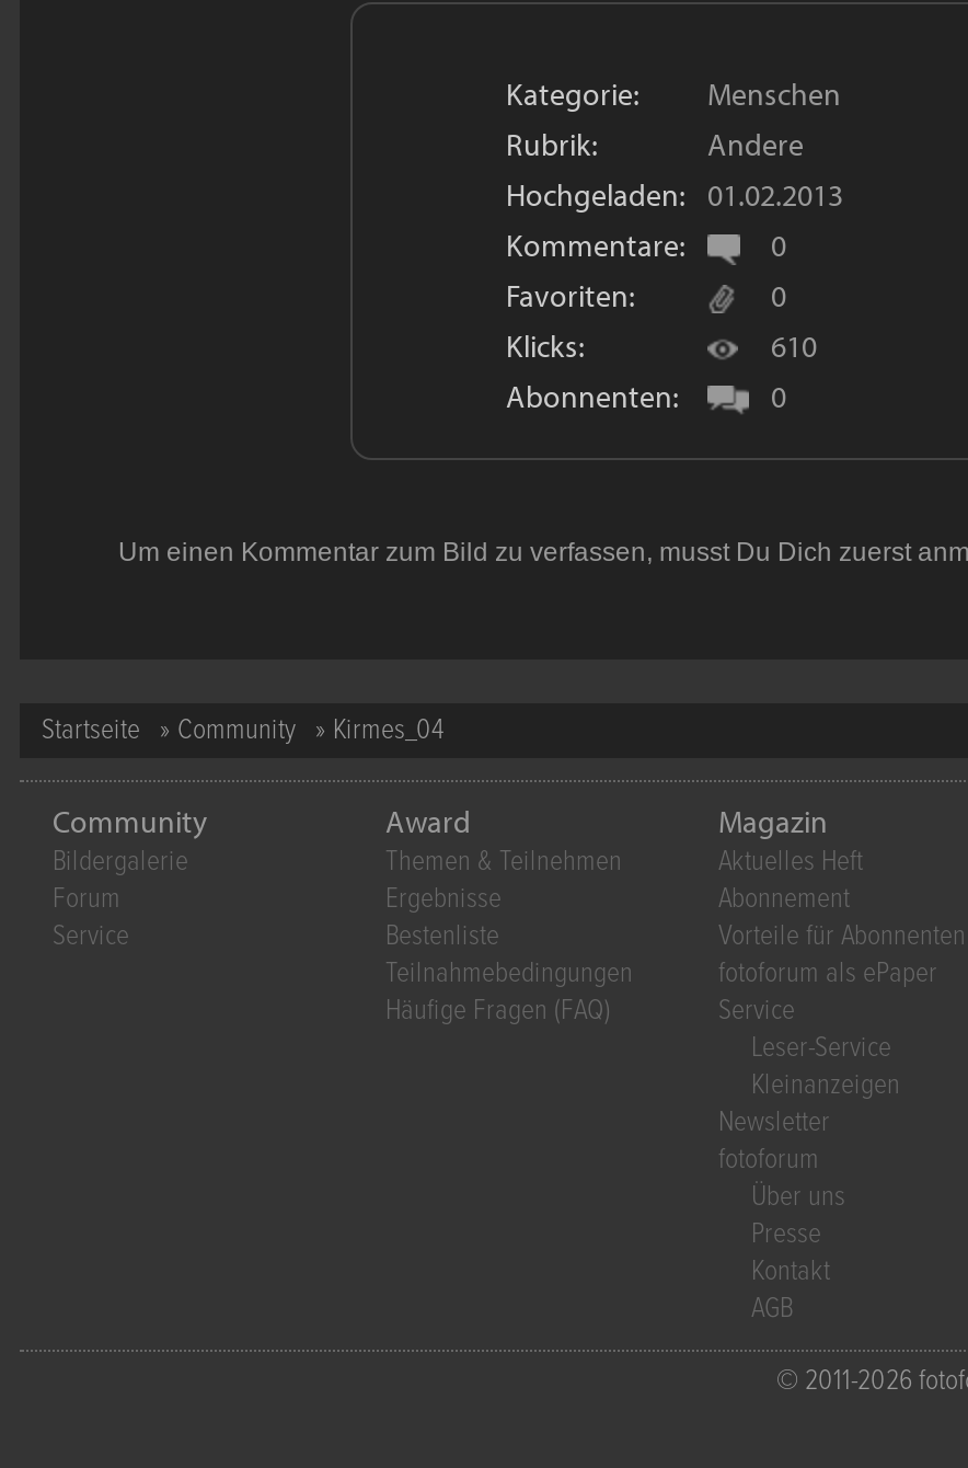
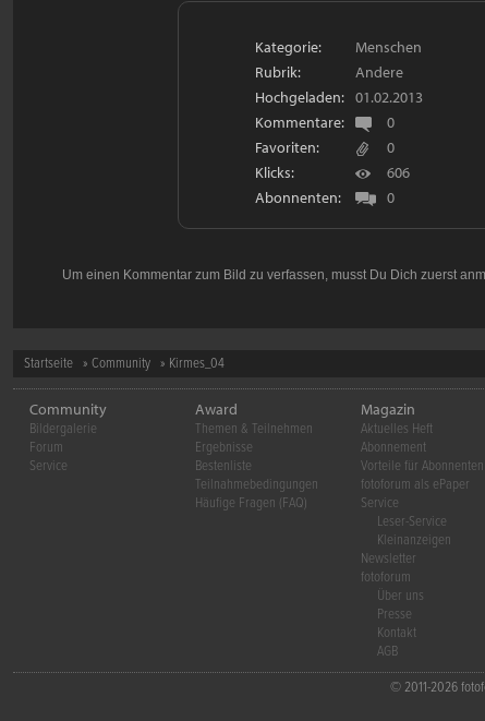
[771,326,817,366] 610 -> [387,162,410,182] 606

